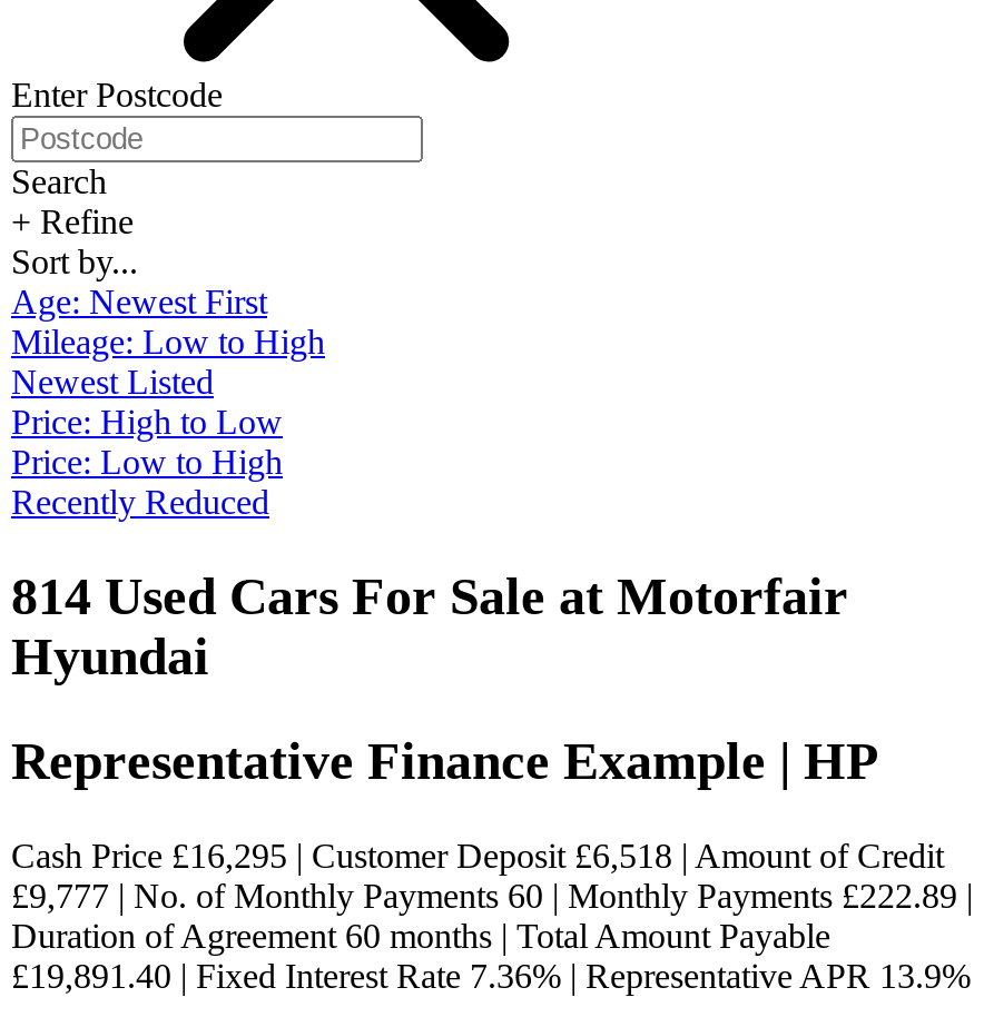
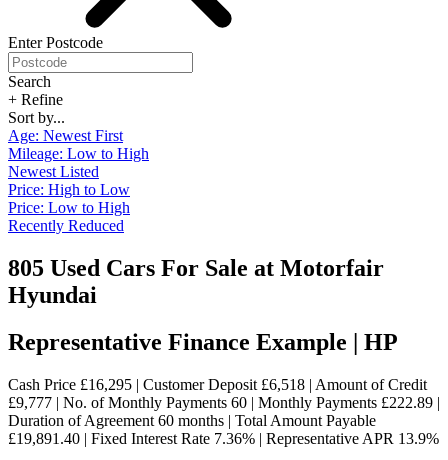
[11,567,848,625] 814 Used Cars For Sale at Motorfair -> [8,255,384,281] 805 Used Cars For Sale at Motorfair

